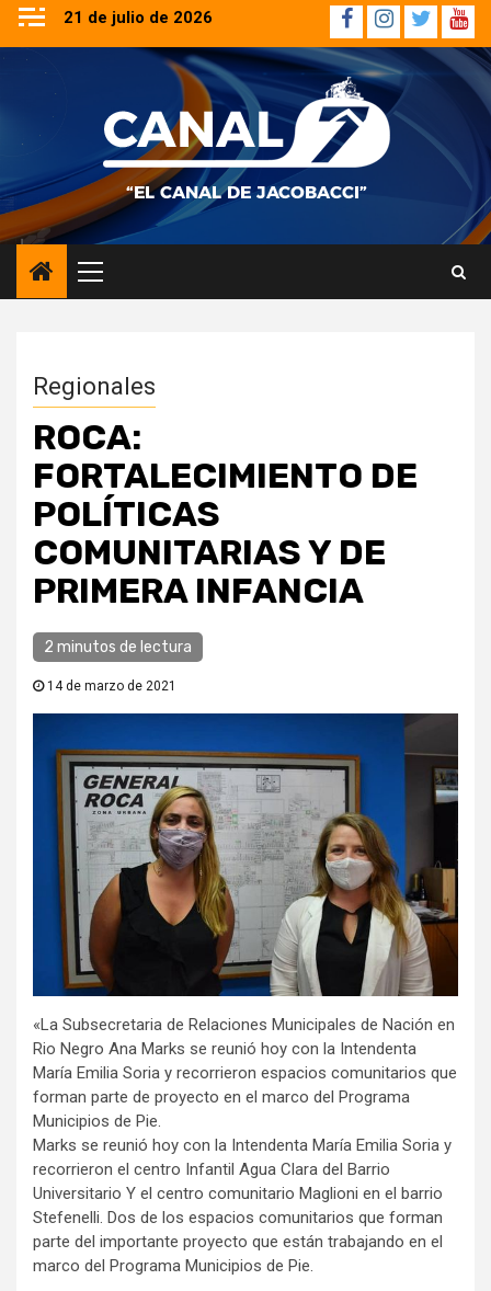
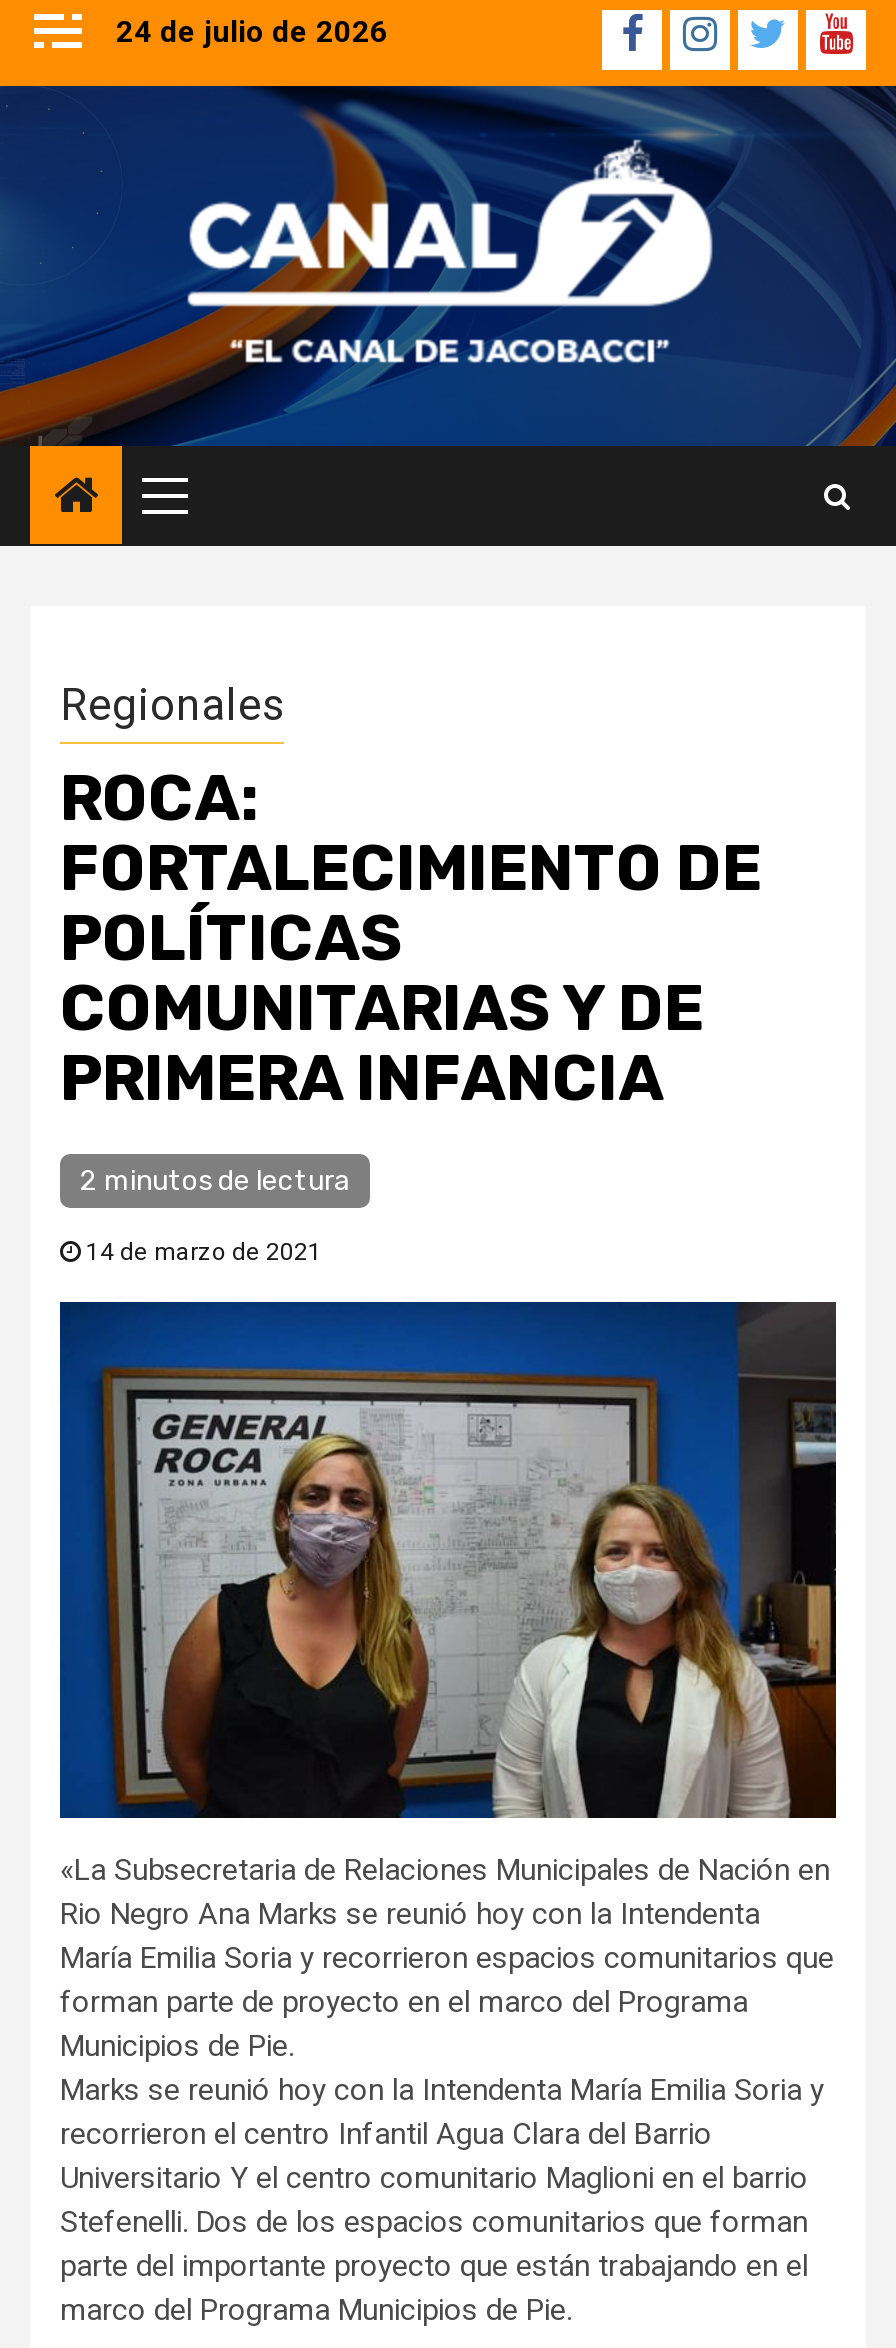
[64,7,213,27] 21 de julio de 2026 -> [116,13,388,49] 24 de julio de 2026

